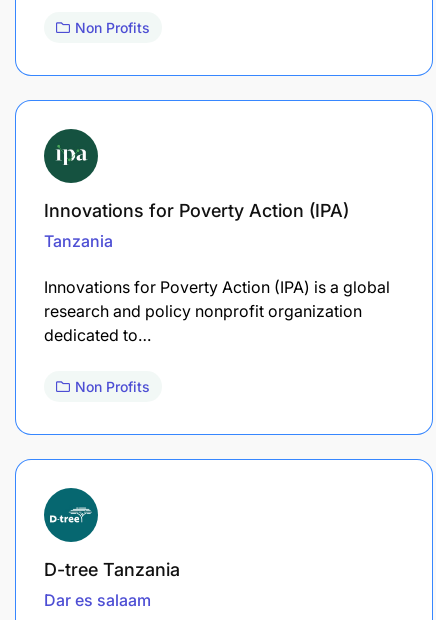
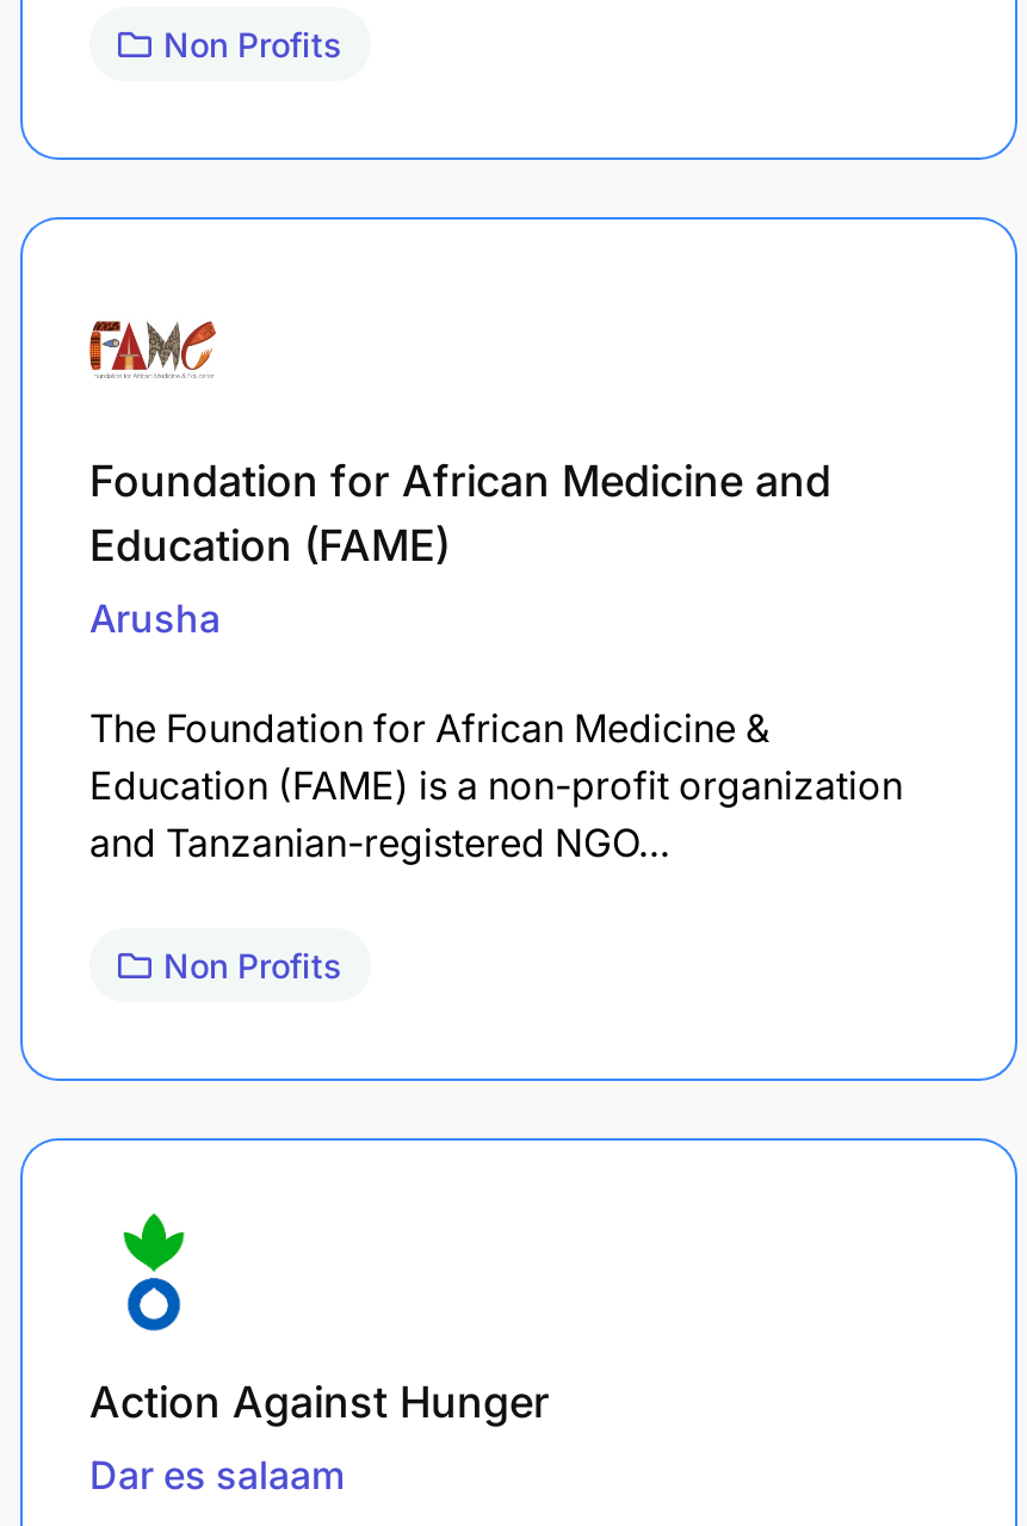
[43,128,349,221] [image] | Innovations for Poverty Action (IPA) -> [87,317,831,569] [image] | Foundation for African Medicine and | Education (FAME)
[44,231,113,251] Tanzania -> [89,593,221,641] Arusha
[44,277,390,345] Innovations for Poverty Action (IPA) is a global | research and policy nonprofit organization | dedicated to… -> [89,703,903,865] The Foundation for African Medicine & | Education (FAME) is a non-profit organization | and Tanzanian-registered NGO…
[43,487,180,580] [image] | D-tree Tanzania -> [89,1207,550,1426] [image] | Action Against Hunger

